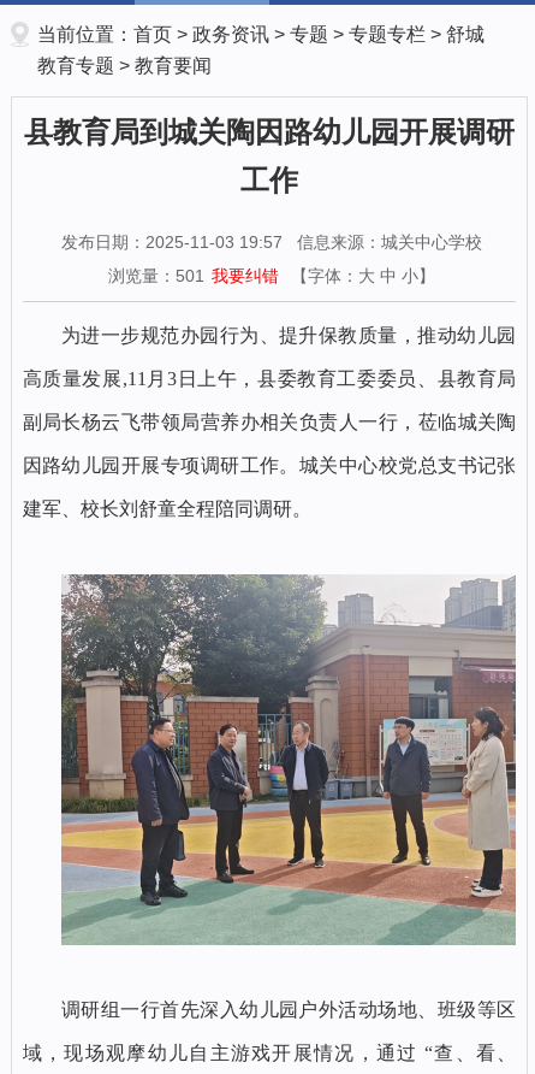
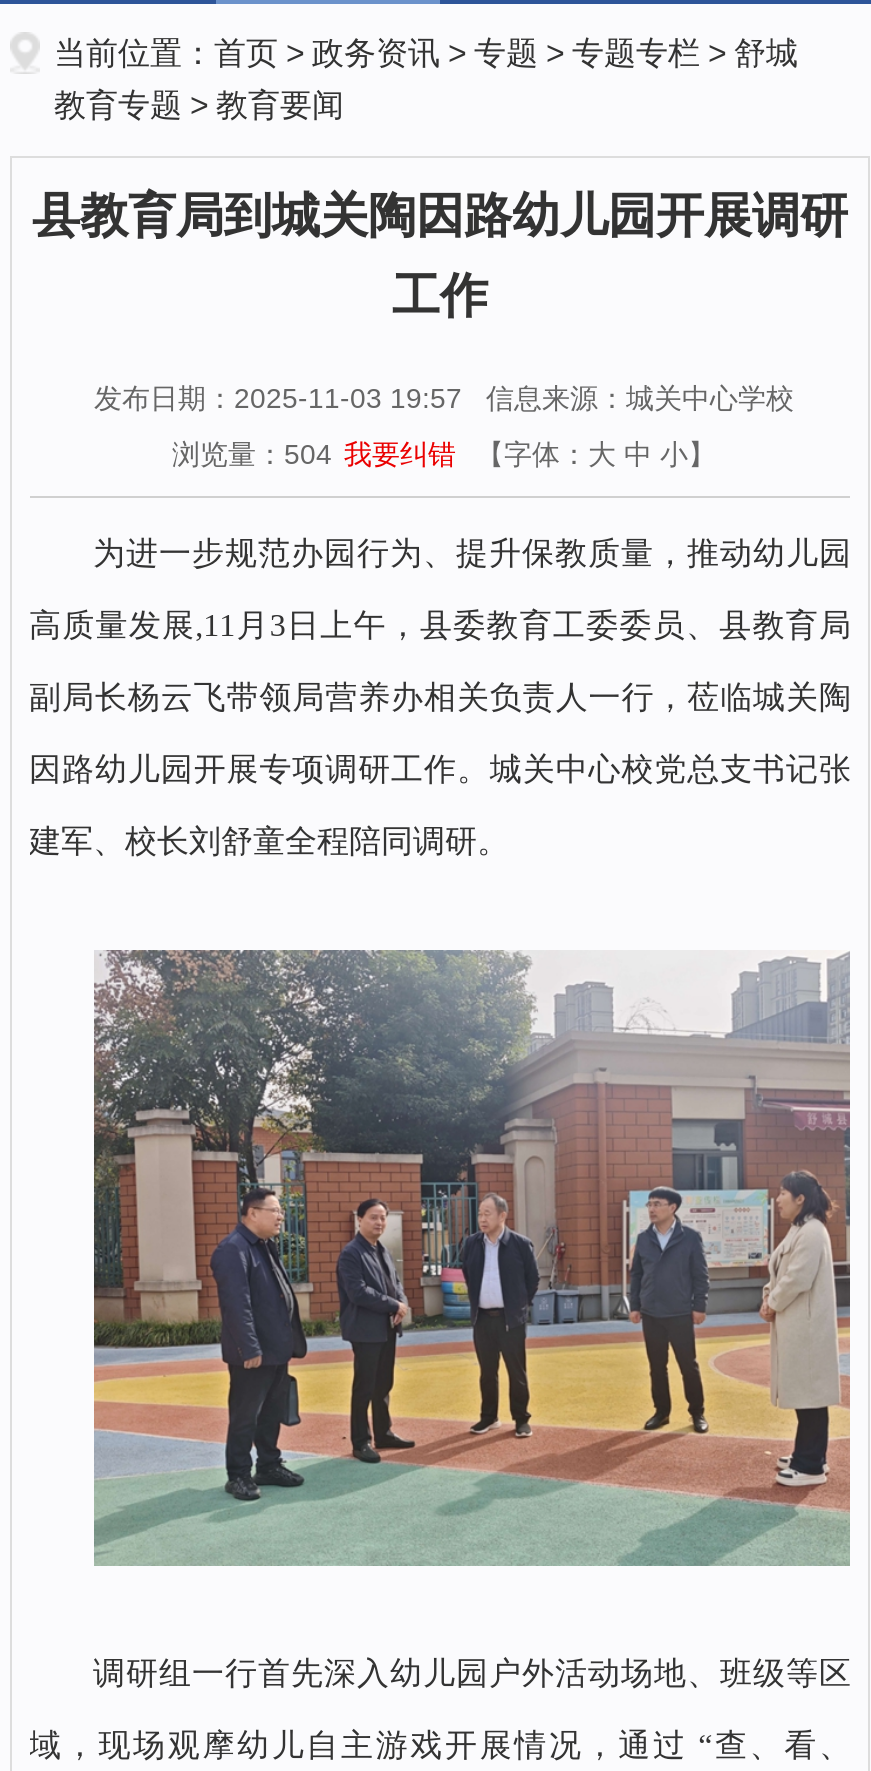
[108,266,279,285] 浏览量：501 我要纠错 -> [172,437,456,469] 浏览量：504 我要纠错

